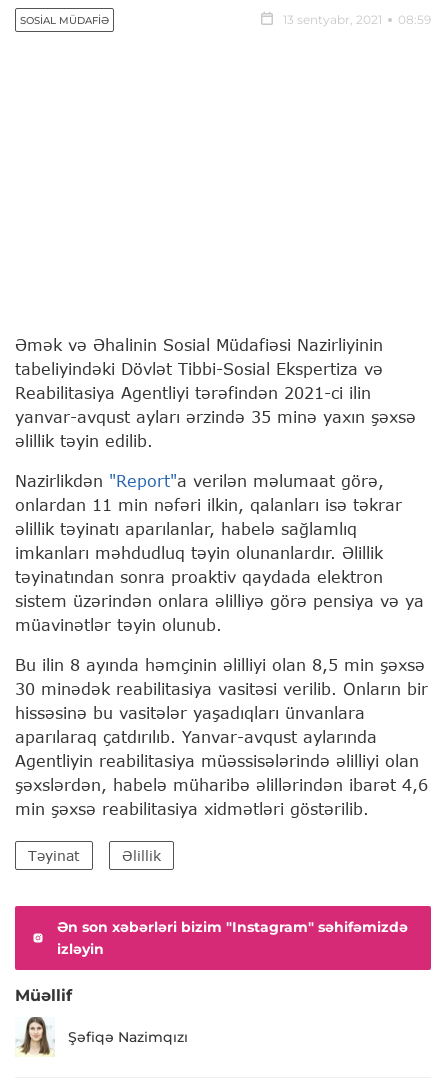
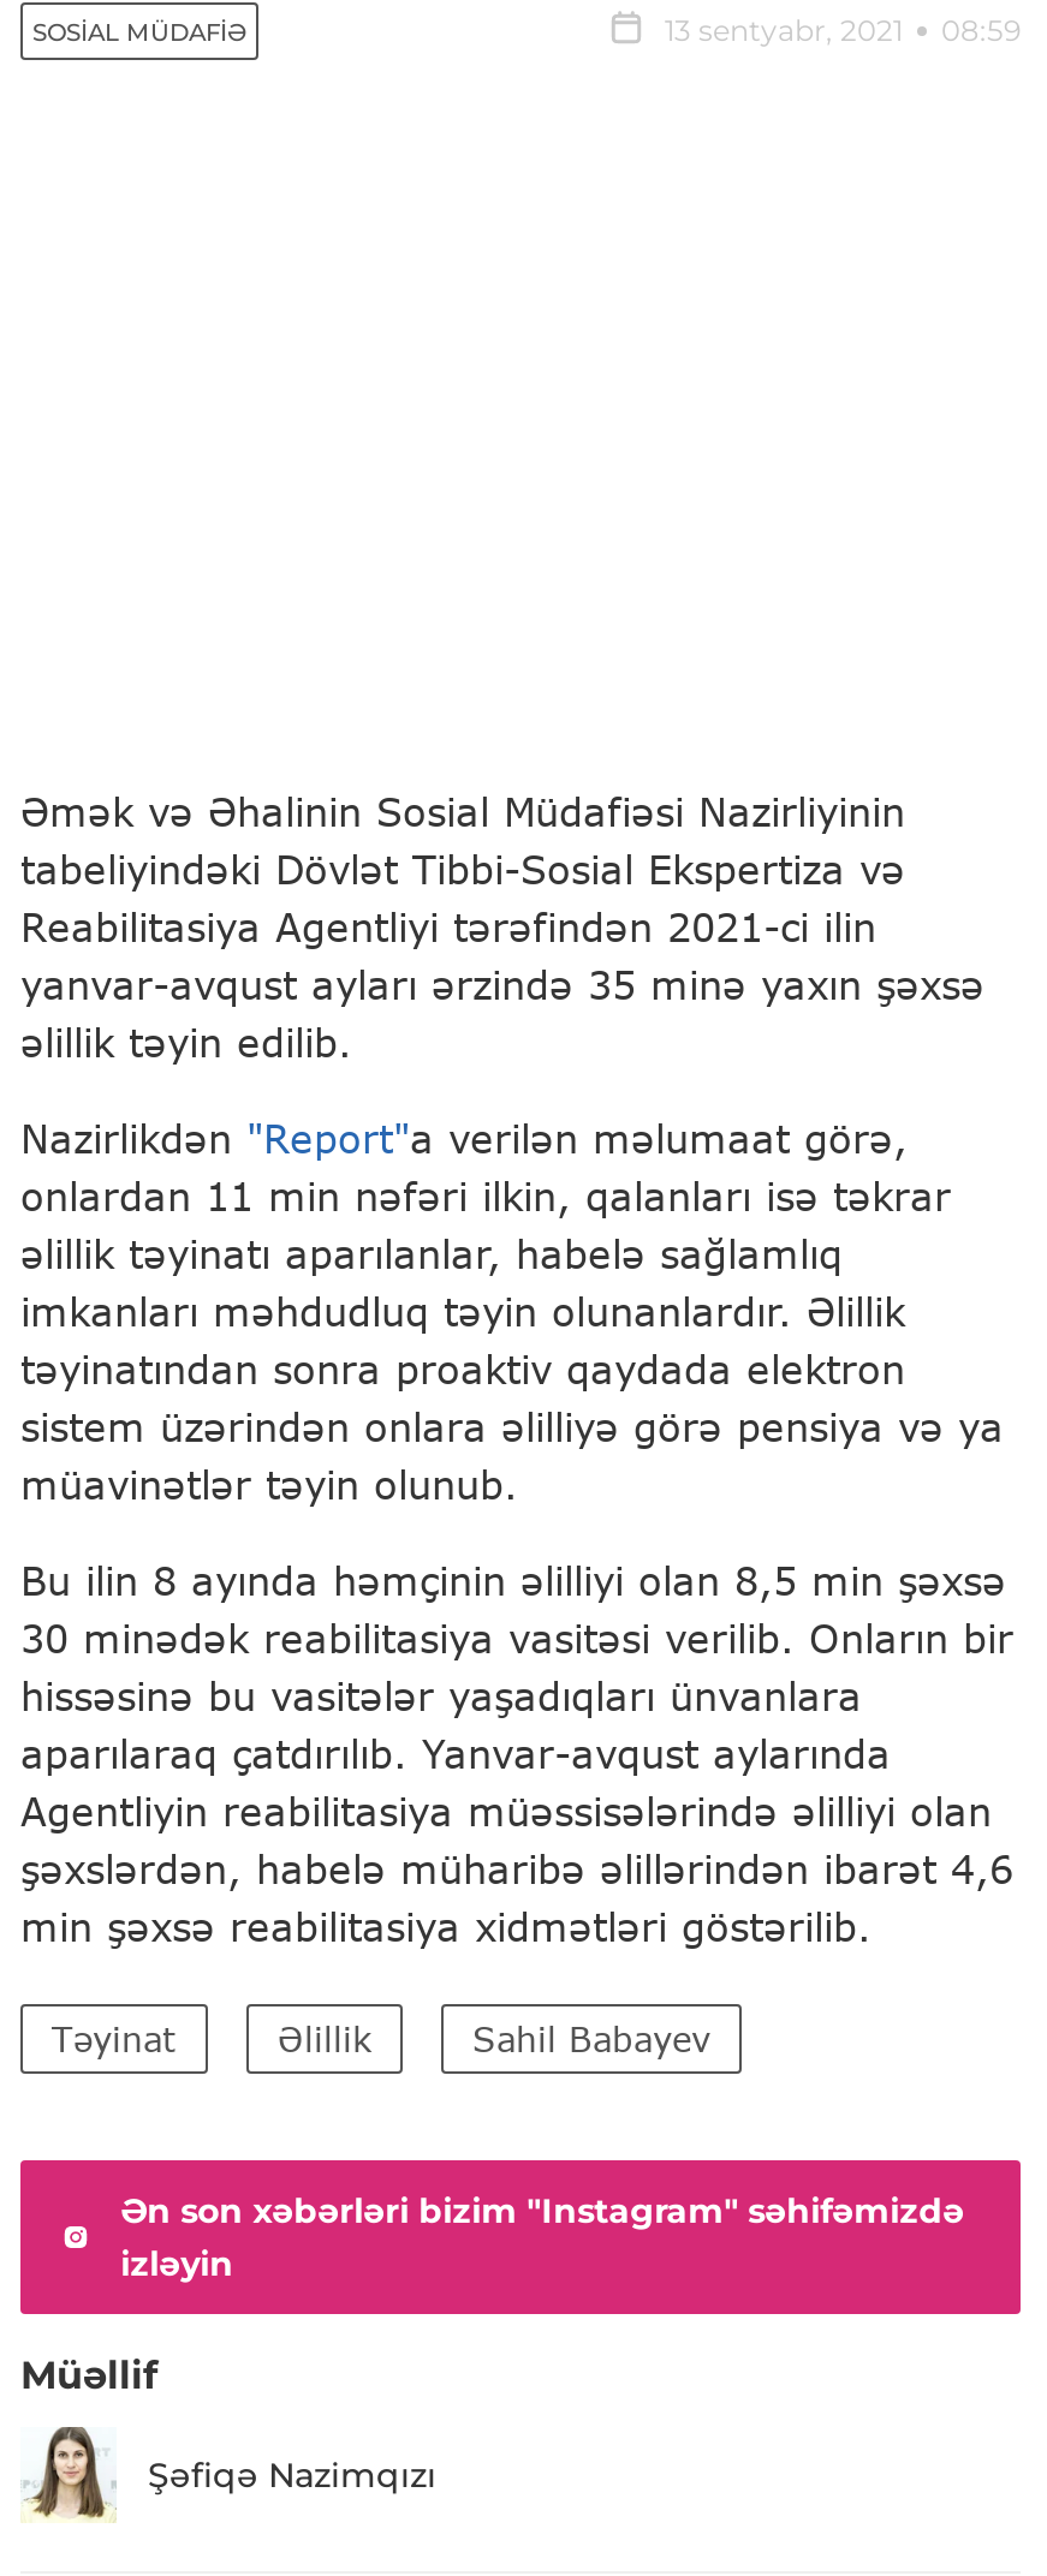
none -> [472,2019,710,2060] Sahil Babayev

